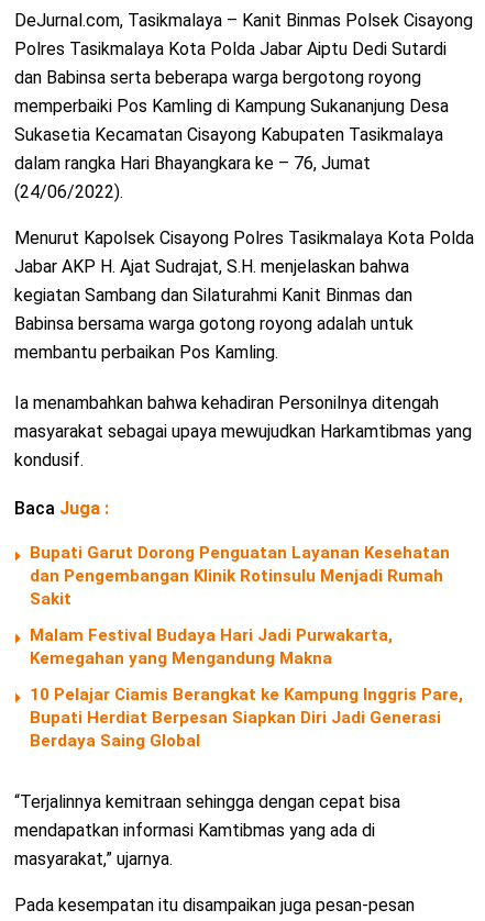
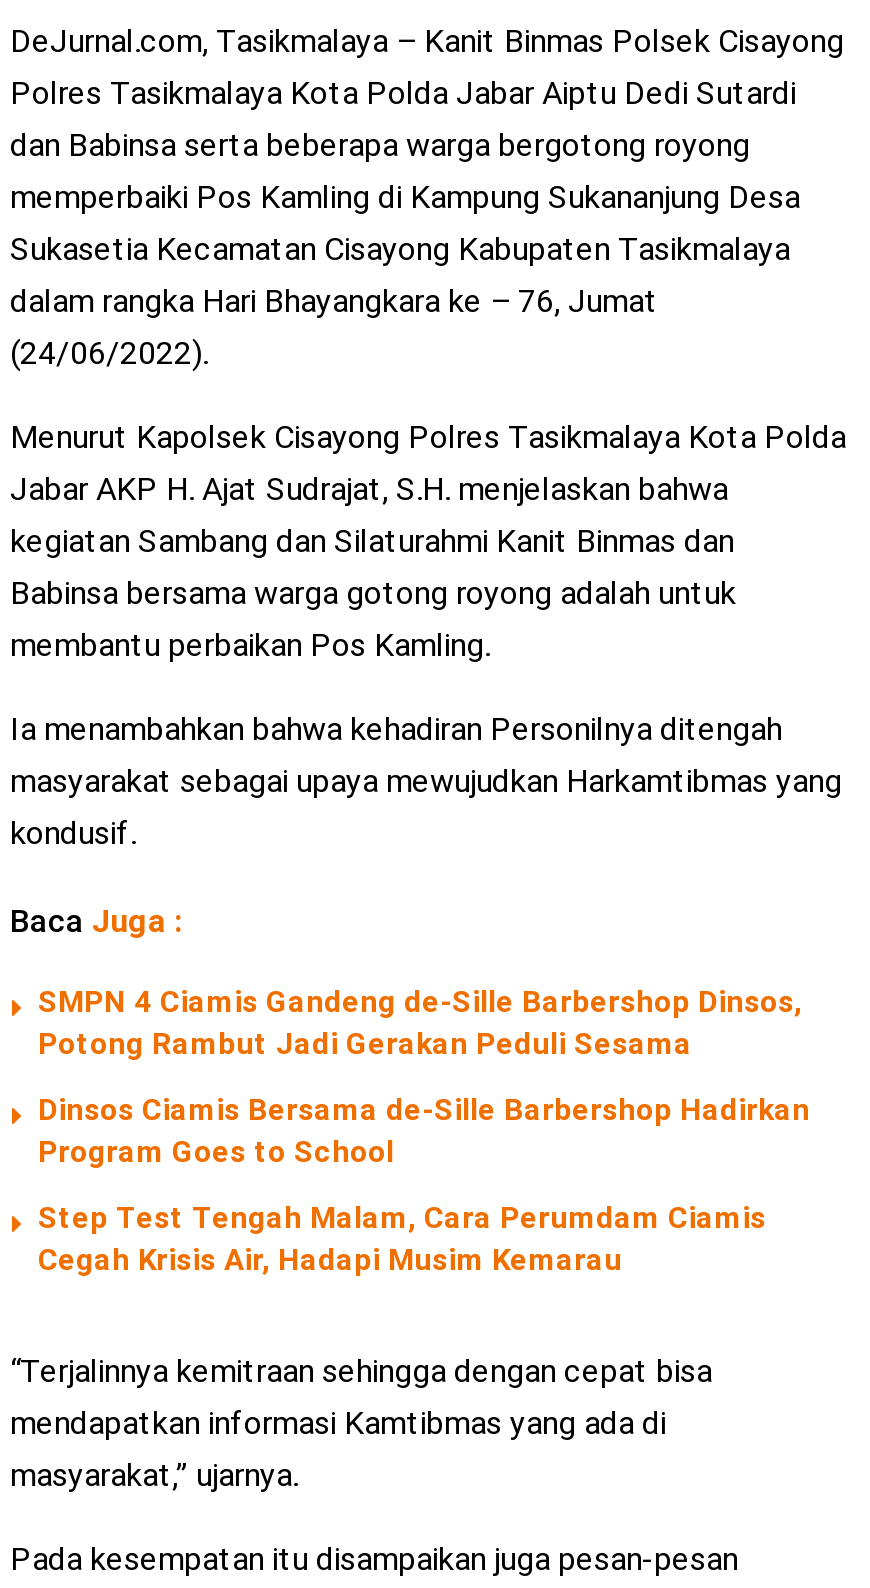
[30,543,450,609] Bupati Garut Dorong Penguatan Layanan Kesehatan | dan Pengembangan Klinik Rotinsulu Menjadi Rumah | Sakit -> [38,984,802,1062] SMPN 4 Ciamis Gandeng de-Sille Barbershop Dinsos, | Potong Rambut Jadi Gerakan Peduli Sesama
[30,625,393,668] Malam Festival Budaya Hari Jadi Purwakarta, | Kemegahan yang Mengandung Makna -> [38,1092,810,1170] Dinsos Ciamis Bersama de-Sille Barbershop Hadirkan | Program Goes to School
[30,685,463,751] 10 Pelajar Ciamis Berangkat ke Kampung Inggris Pare, | Bupati Herdiat Berpesan Siapkan Diri Jadi Generasi | Berdaya Saing Global -> [38,1200,766,1278] Step Test Tengah Malam, Cara Perumdam Ciamis | Cegah Krisis Air, Hadapi Musim Kemarau

